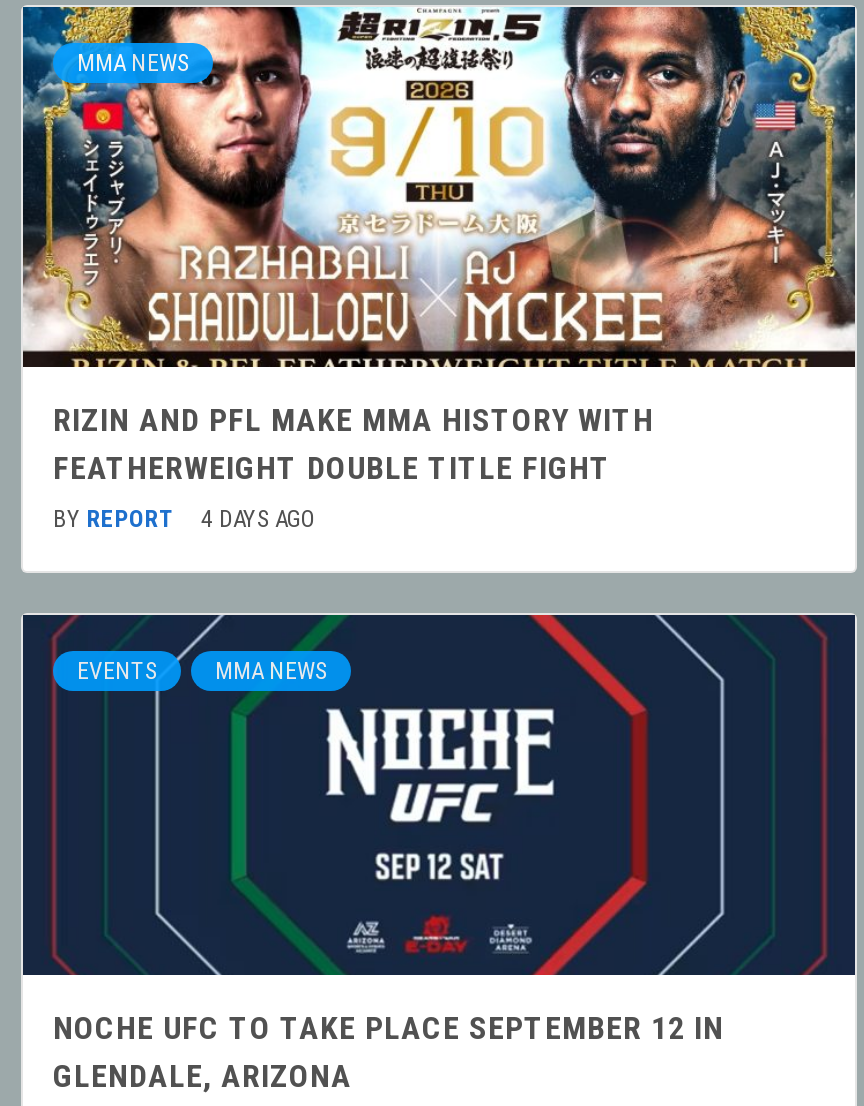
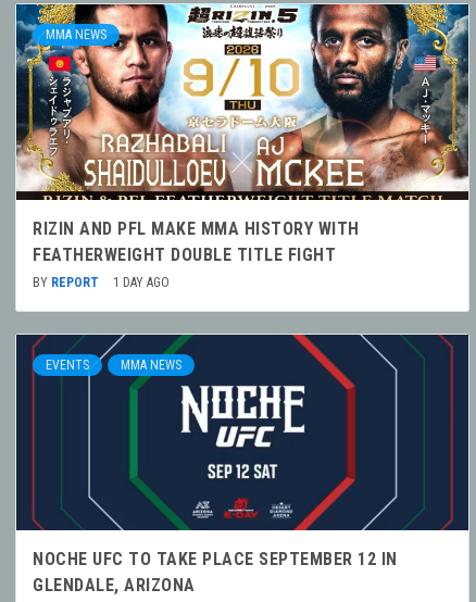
[53,506,317,534] BY REPORT 4 DAYS AGO -> [33,275,170,291] BY REPORT 1 DAY AGO

